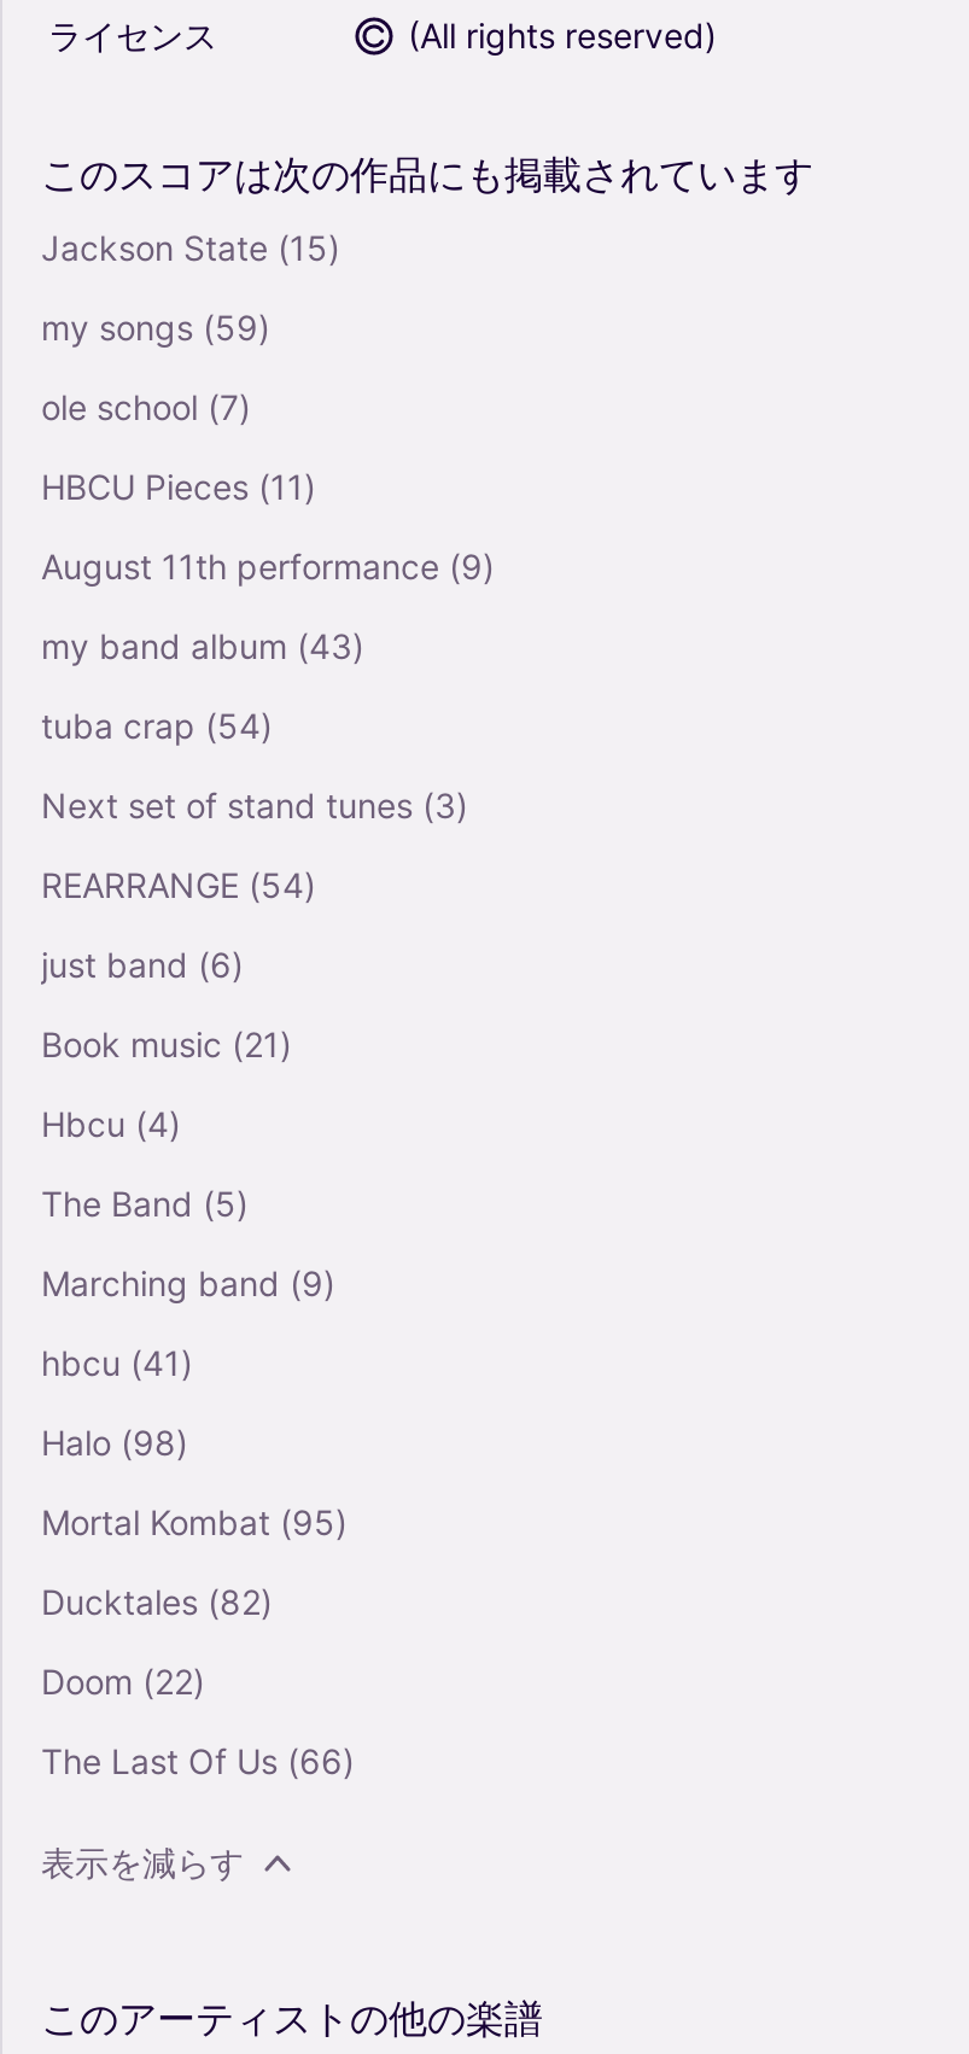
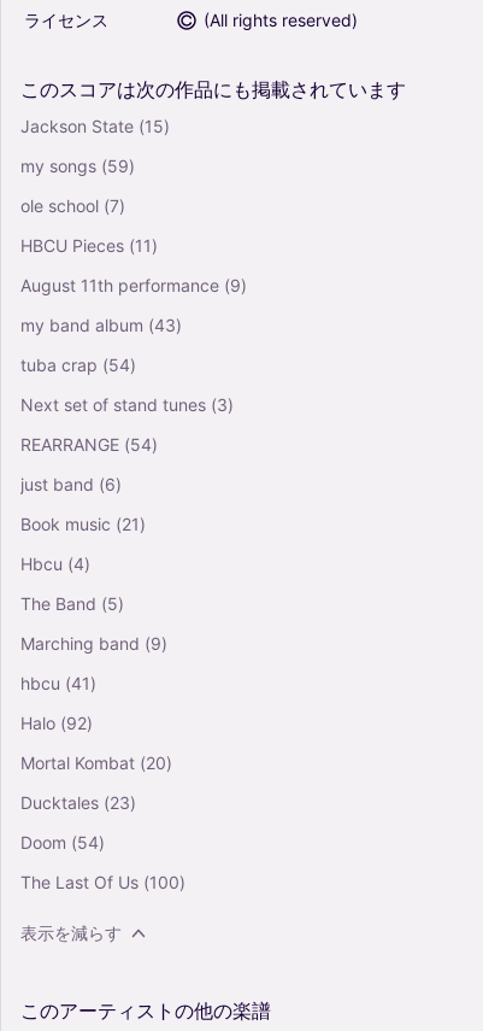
[41,1420,188,1461] Halo (98) -> [20,712,93,733] Halo (92)
[41,1500,348,1541] Mortal Kombat (95) -> [20,752,172,772] Mortal Kombat (20)
[41,1580,273,1621] Ducktales (82) -> [20,792,136,812] Ducktales (23)
[41,1659,205,1700] Doom (22) -> [20,831,105,852] Doom (54)
[41,1739,355,1780] The Last Of Us (66) -> [20,871,185,892] The Last Of Us (100)

